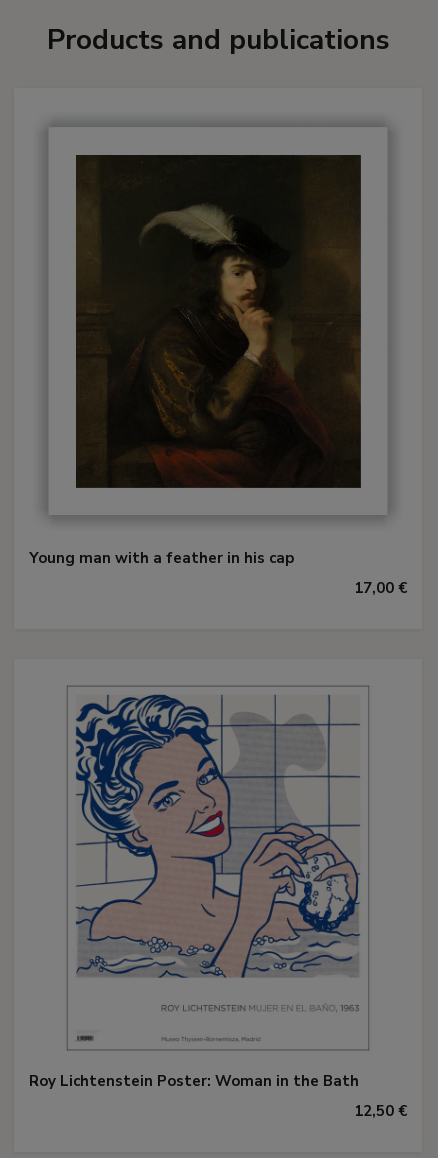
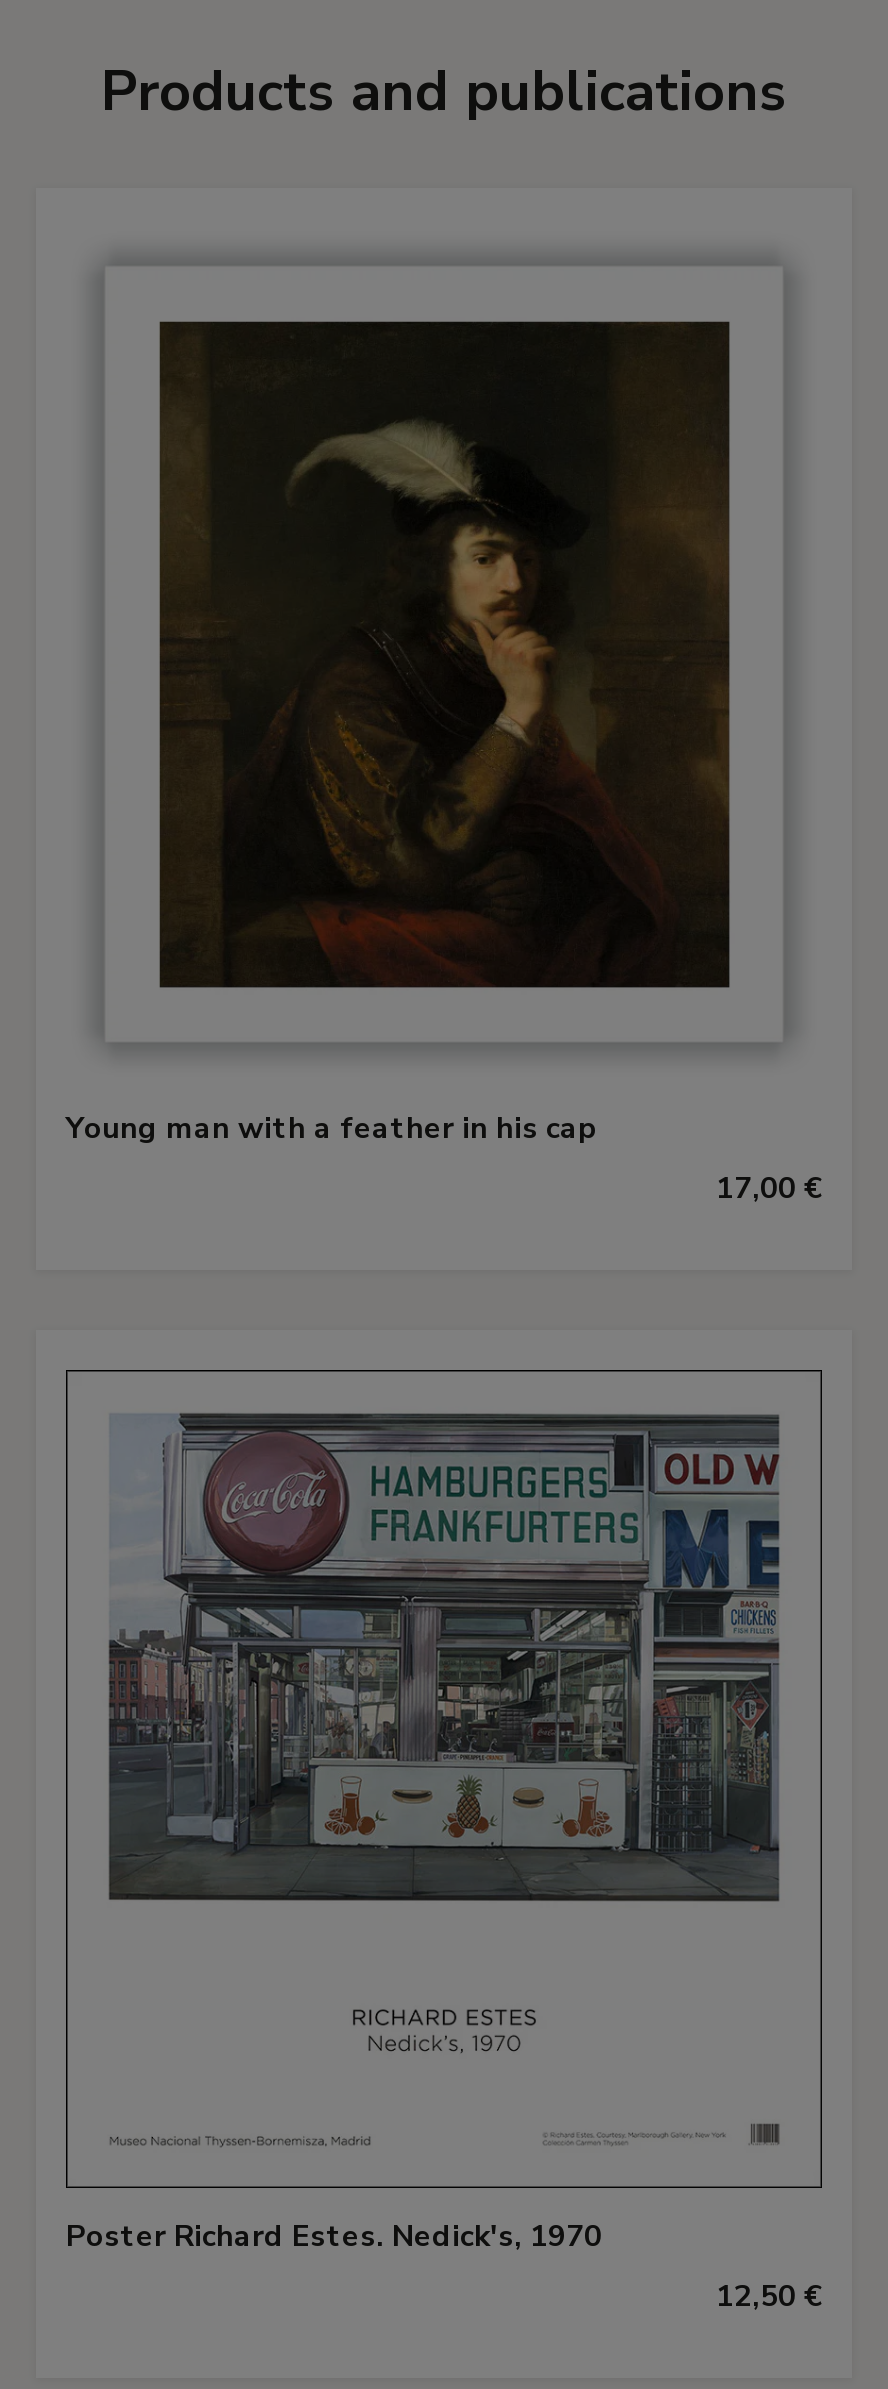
[29,679,386,1091] [image] | Roy Lichtenstein Poster: Woman in the Bath -> [64,1368,824,2255] [image] | Poster Richard Estes. Nedick's, 1970

